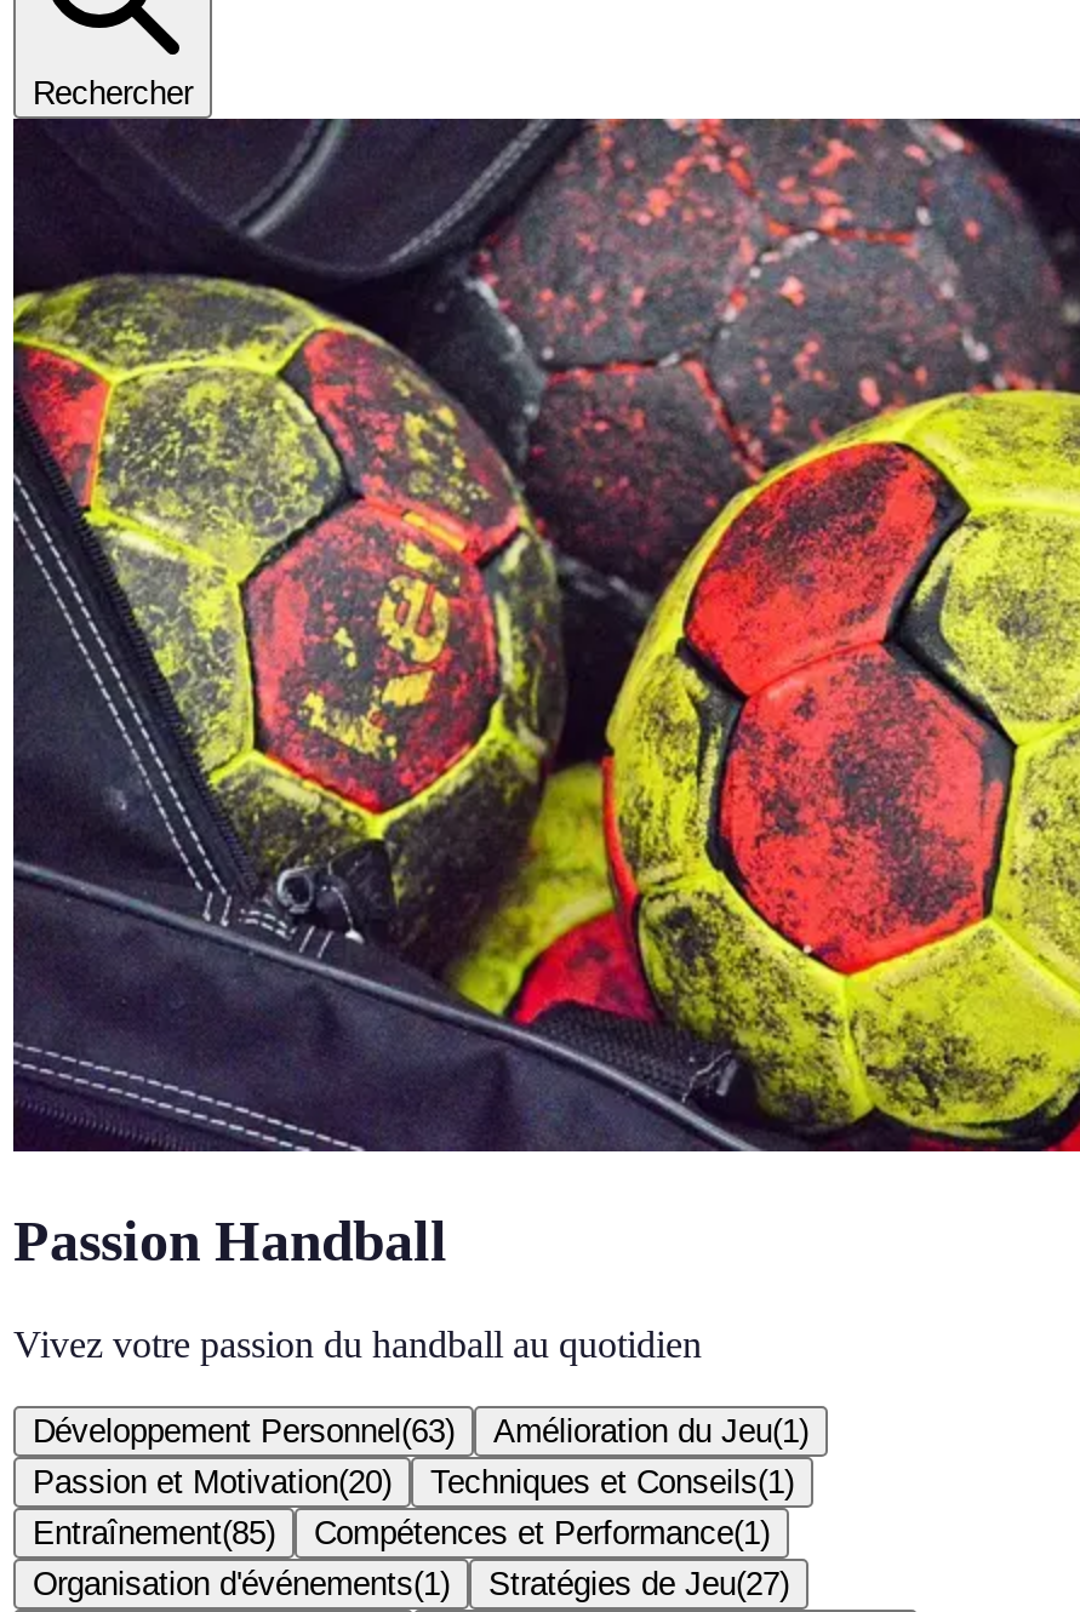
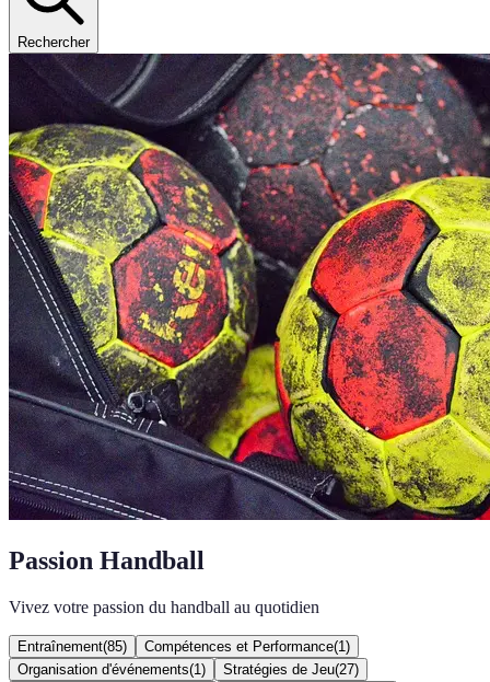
[33,1413,808,1500] Développement Personnel(63) | Amélioration du Jeu(1) | Passion et Motivation(20) | Techniques et Conseils(1) -> none

